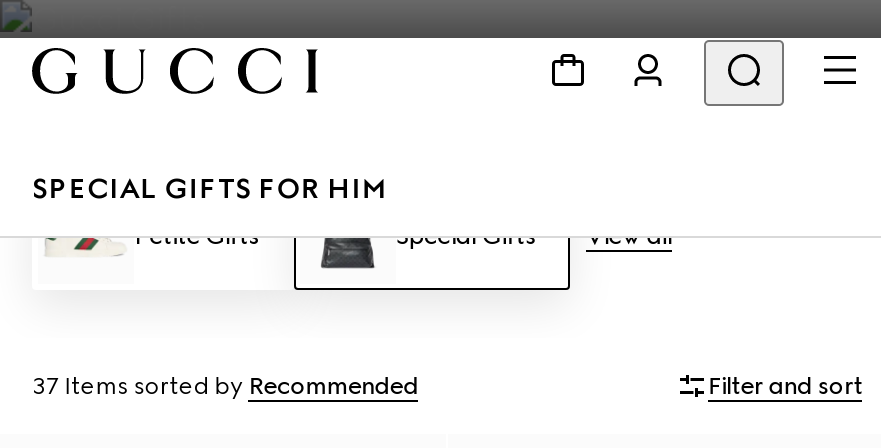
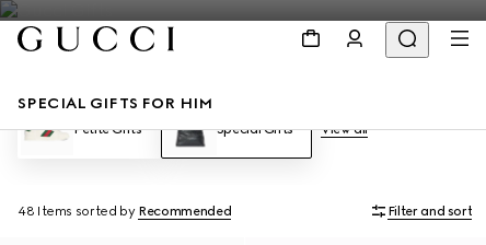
[32,372,418,400] 37 Items sorted by Recommended -> [18,203,231,219] 48 Items sorted by Recommended

